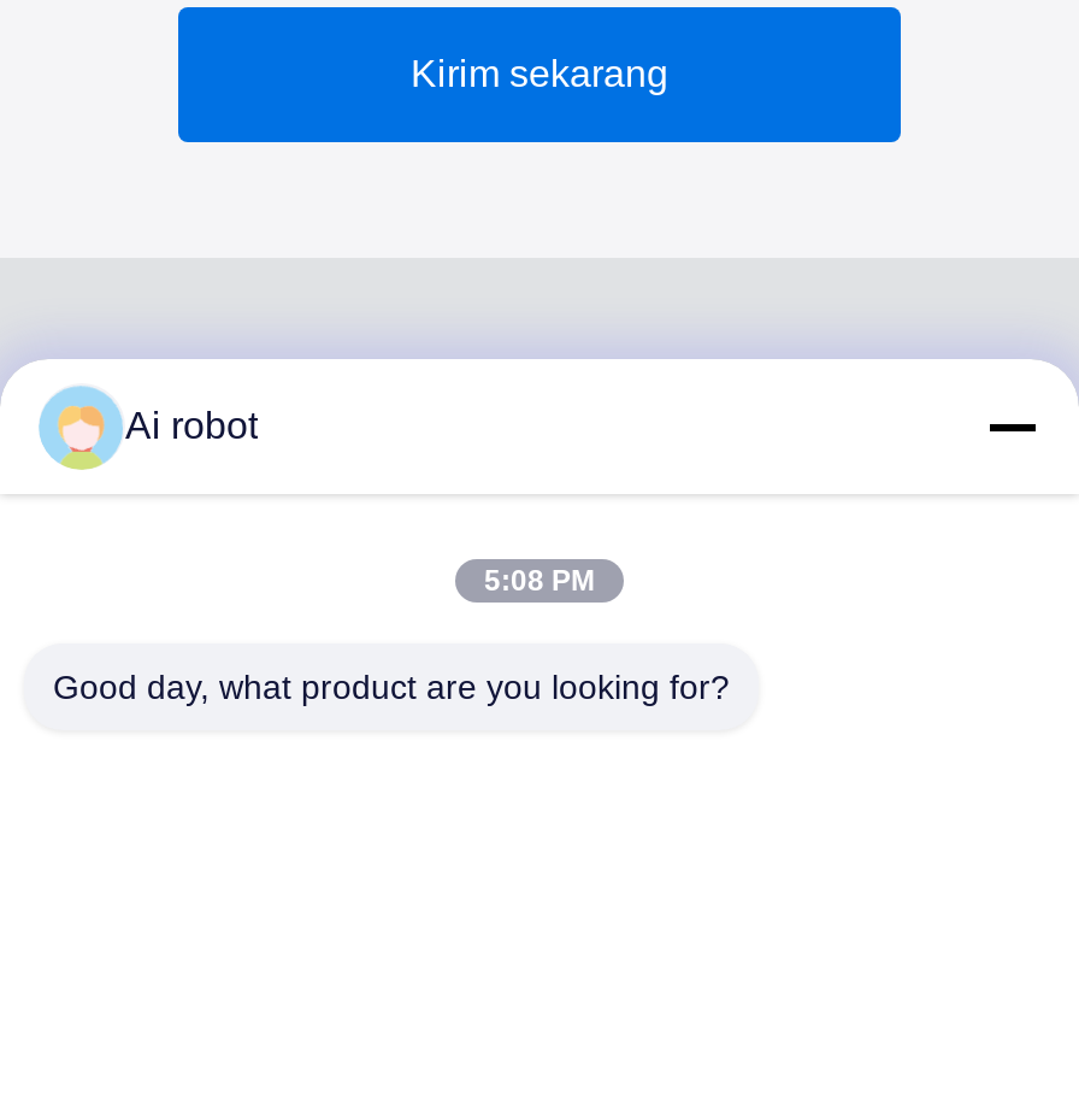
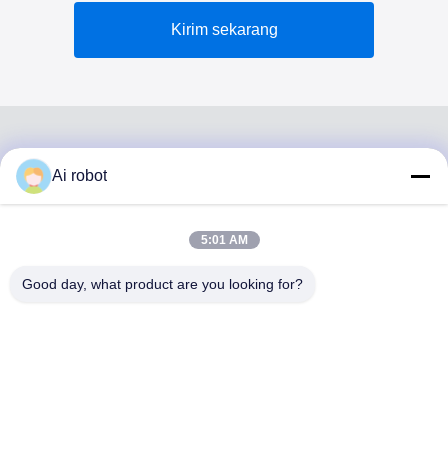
[484,564,595,598] 5:08 PM -> [200,233,247,247] 5:01 AM

